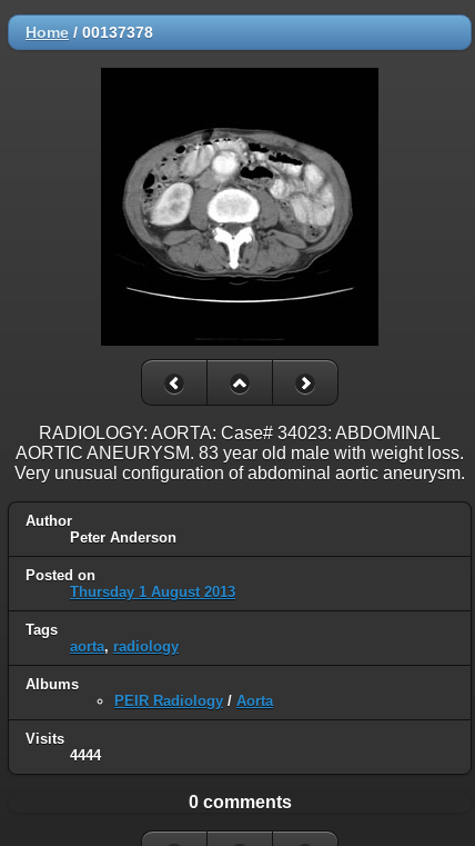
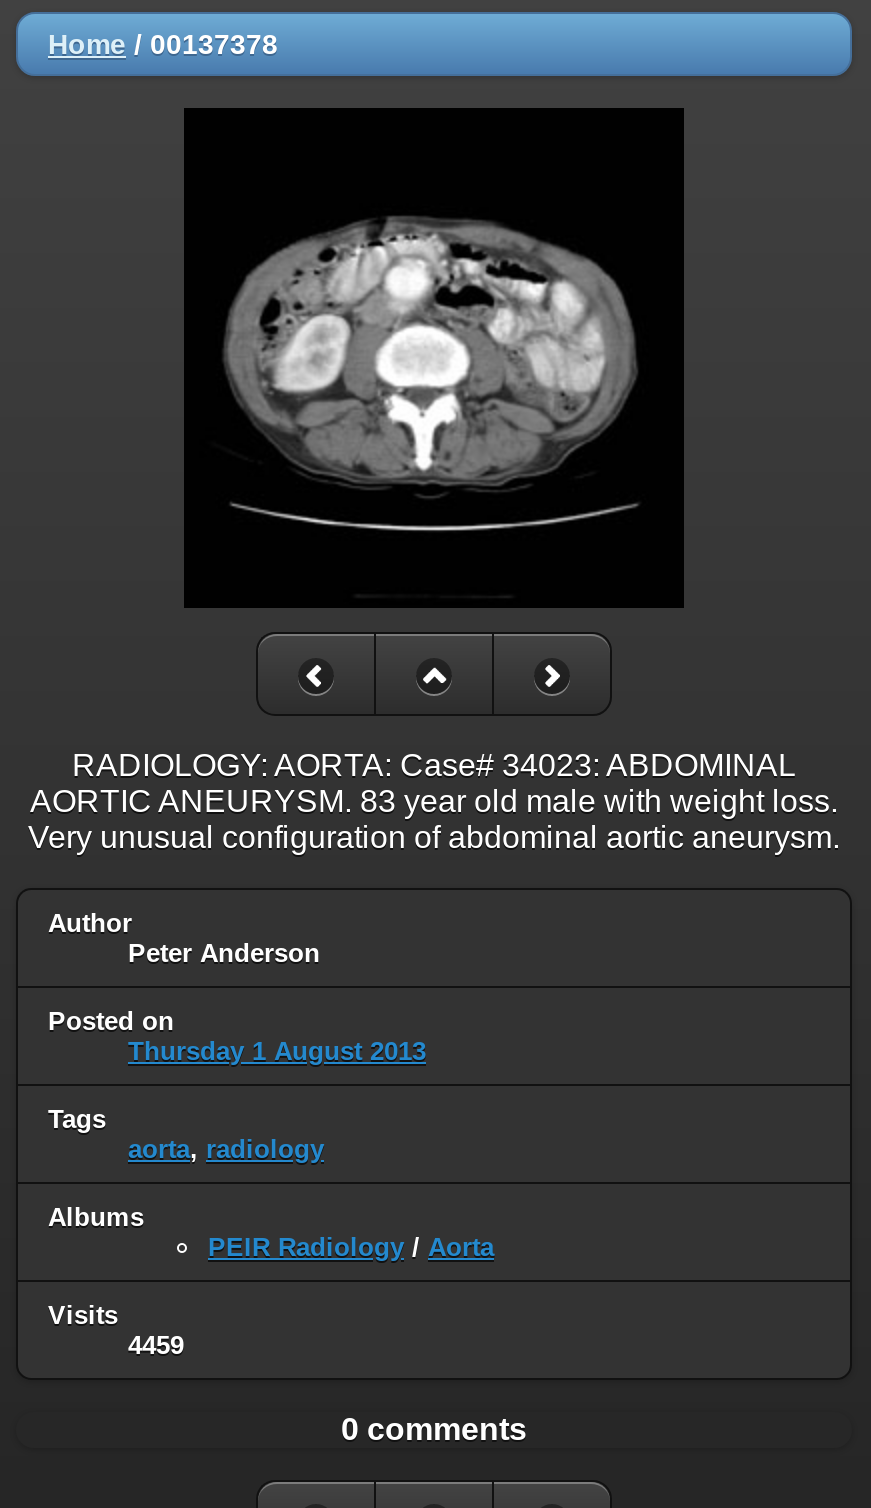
[70,747,101,764] 4444 -> [128,1330,184,1360] 4459

